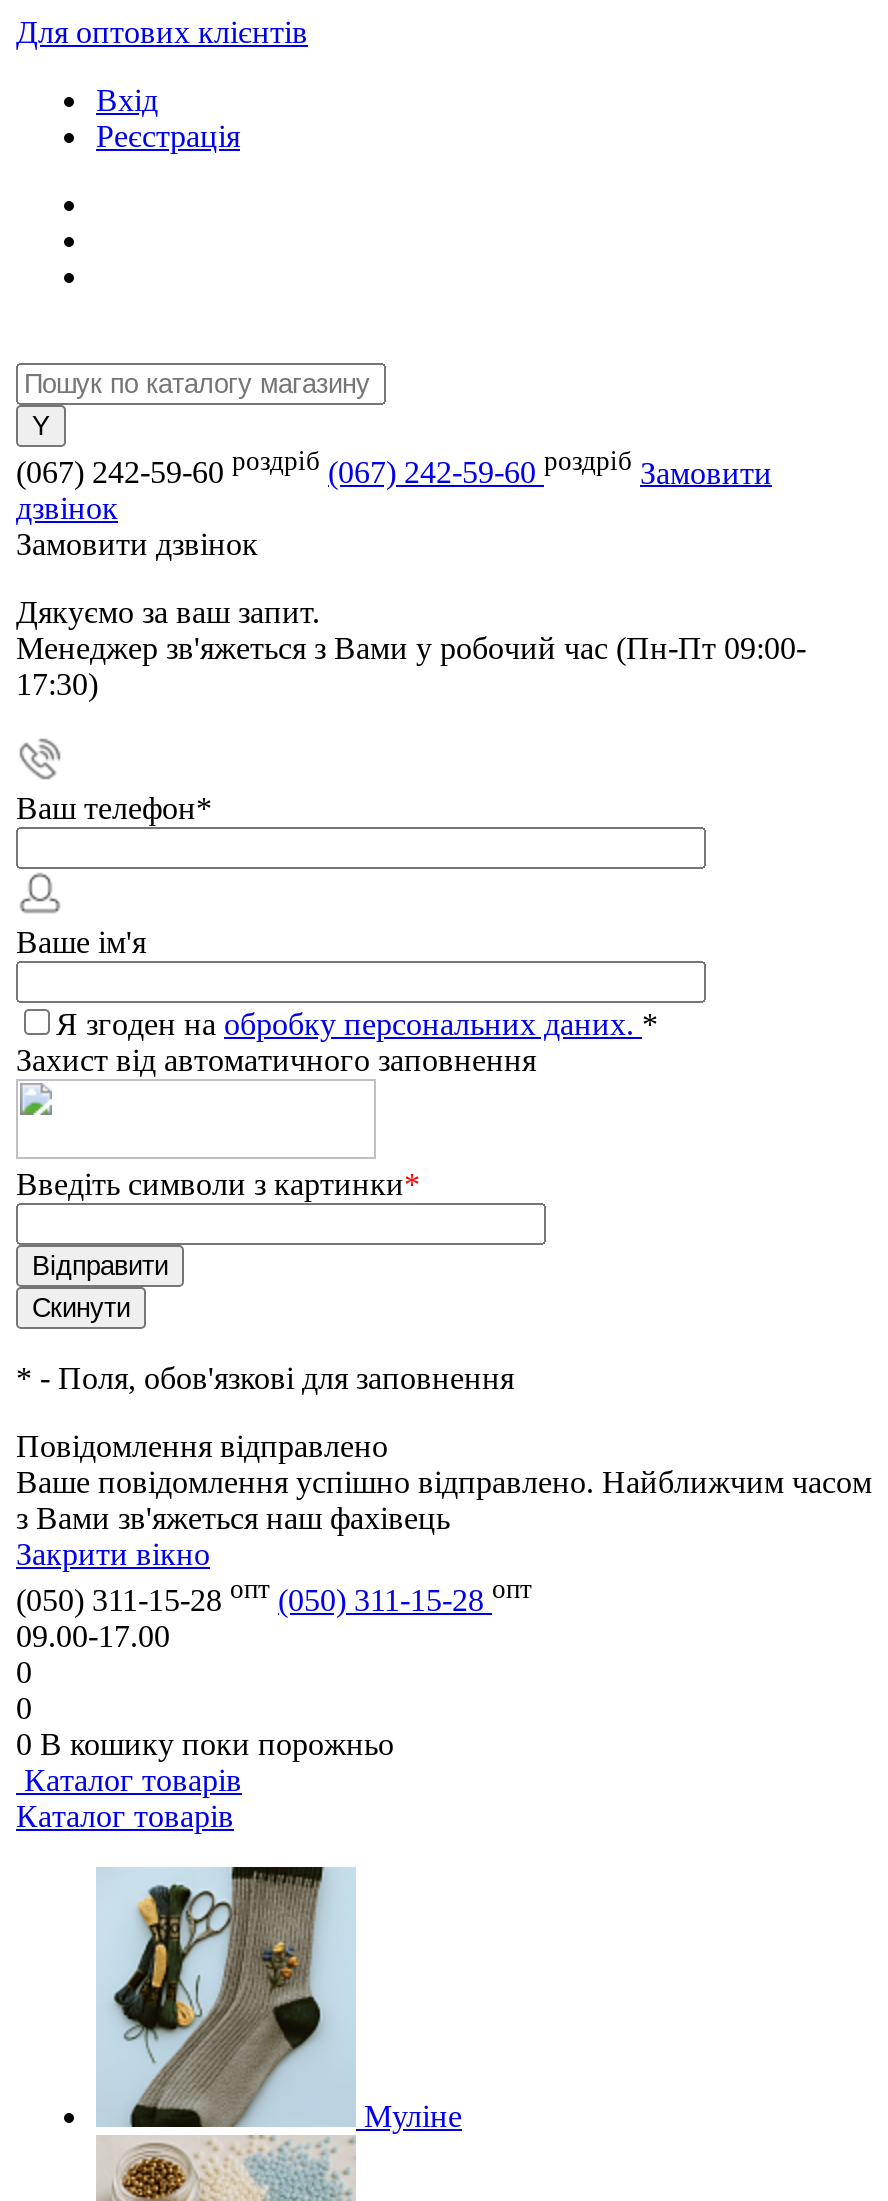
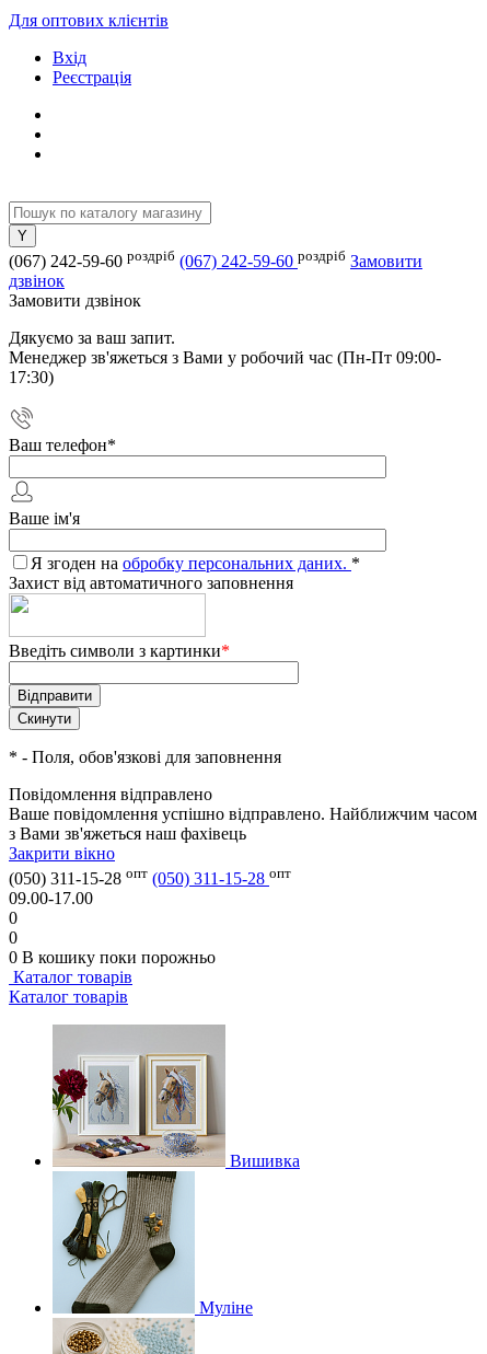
none -> [51,1025,300,1170] [image] | Вишивка

